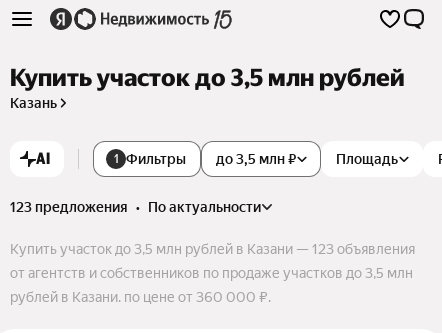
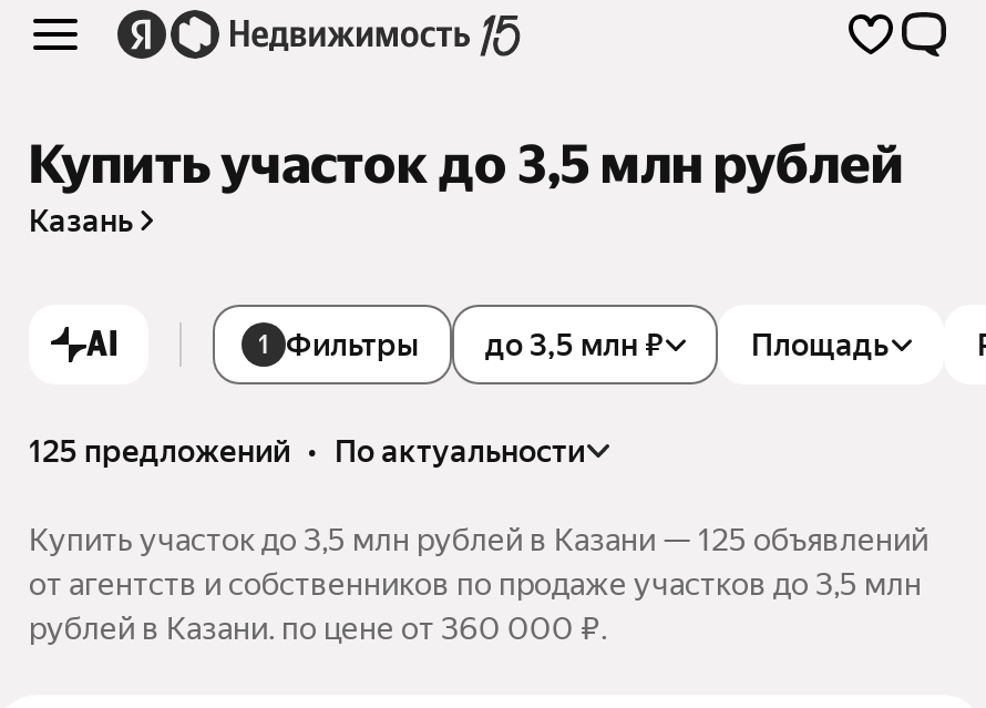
[10,199,261,215] 123 предложения • по актуальности -> [29,433,585,468] 125 предложений • по актуальности
[10,241,415,257] Купить участок до 3,5 млн рублей в Казани — 123 объявления -> [29,521,928,557] Купить участок до 3,5 млн рублей в Казани — 125 объявлений

